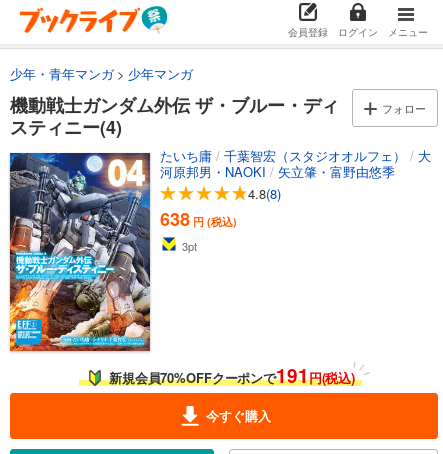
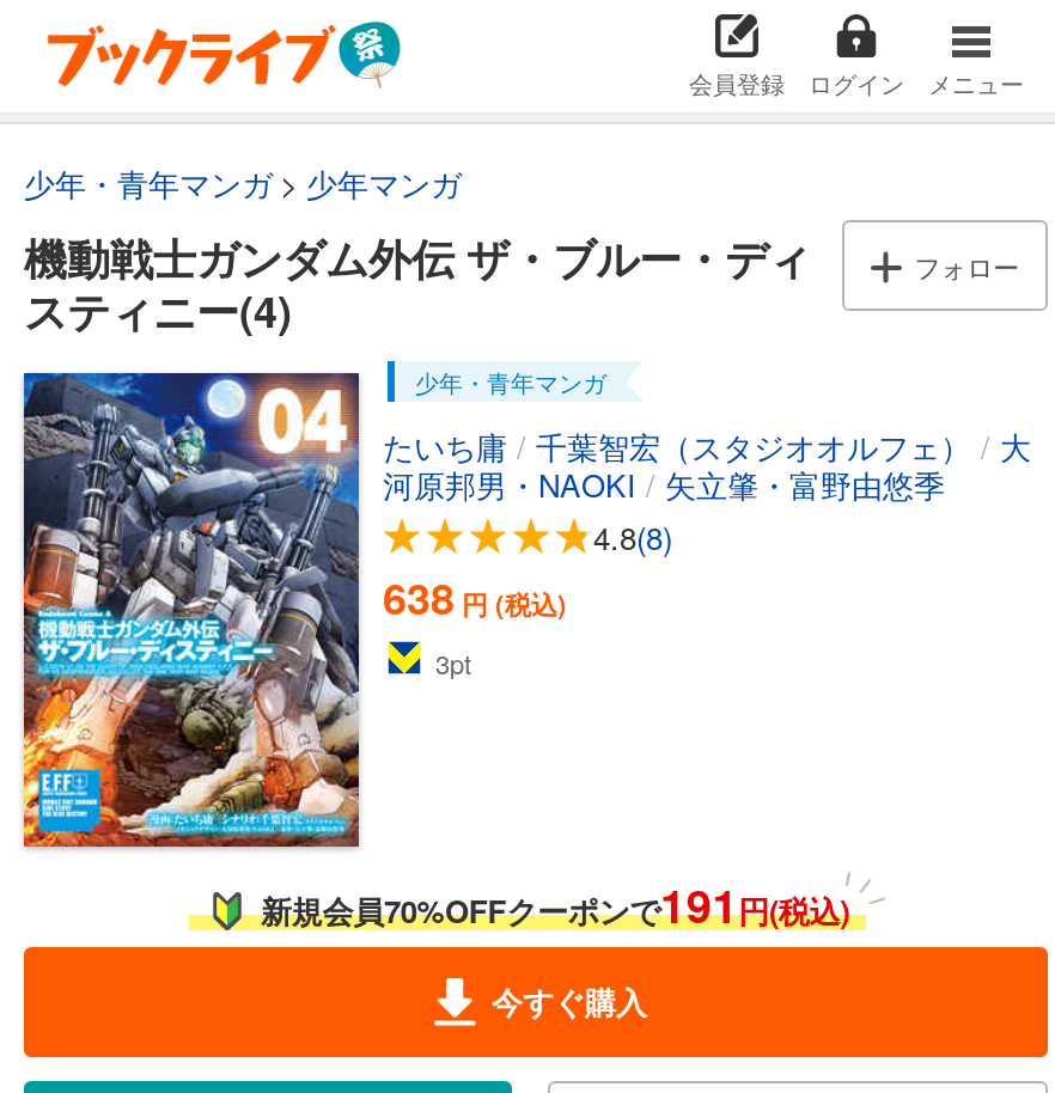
moved [160,146,431,254] -> [383,423,1031,682]: たいち庸/千葉智宏（スタジオオルフェ）/大 | 河原邦男・NAOKI/矢立肇・富野由悠季 | 4.8(8) | 638円 (税込) | 3pt
none -> [415,366,606,399] 少年・青年マンガ
[9,187,151,247] [image] -> [22,454,361,665] [image]

